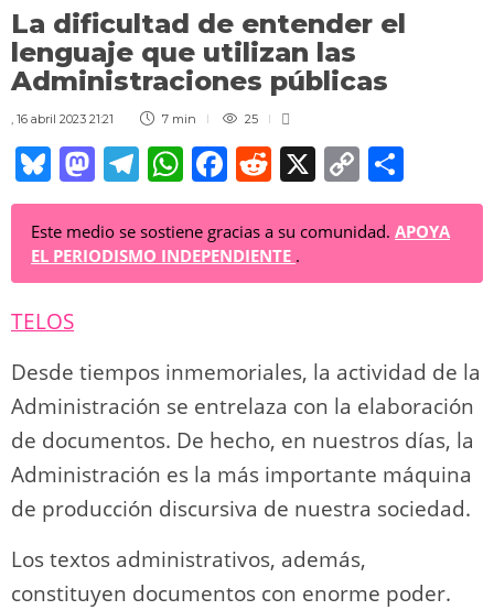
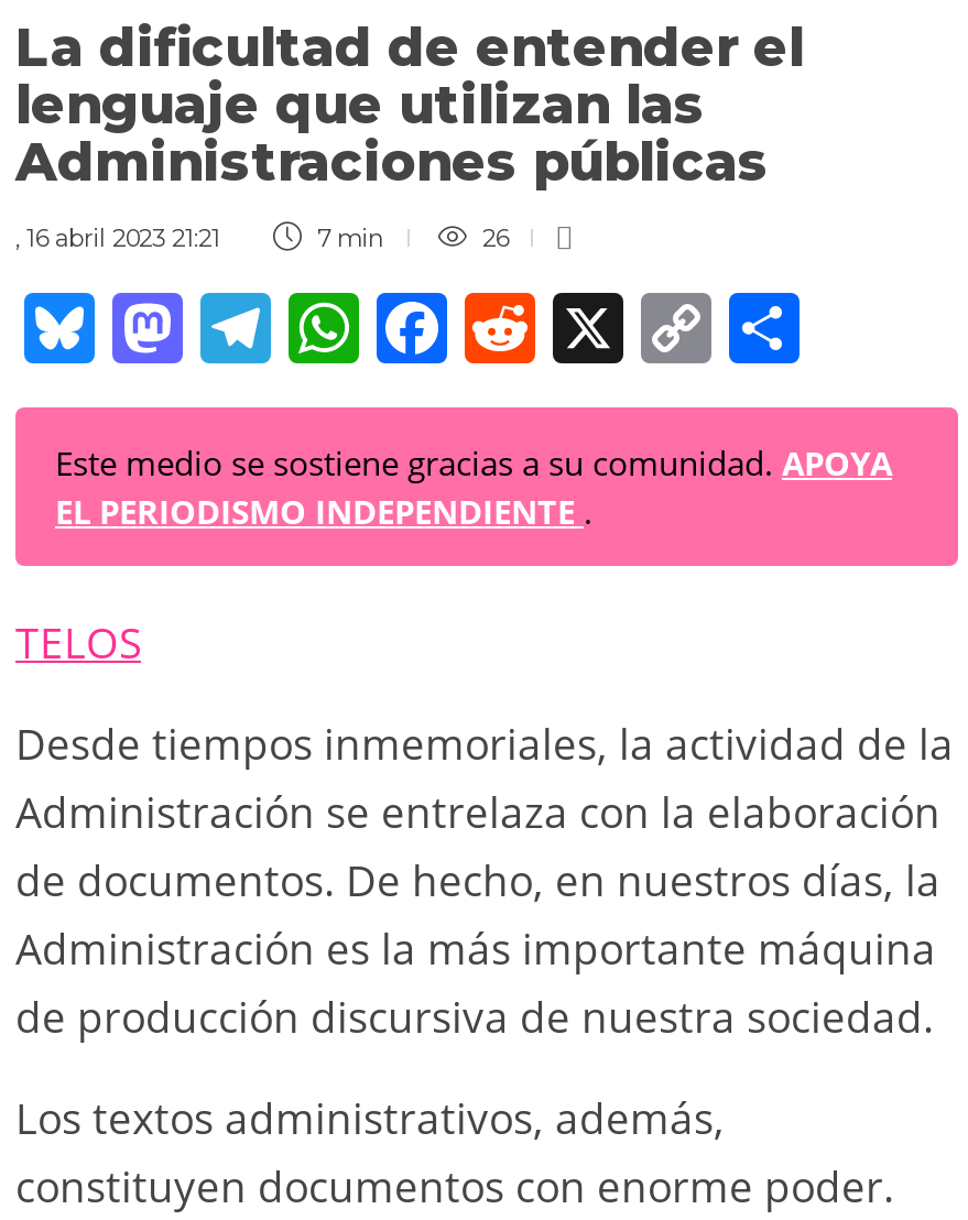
[241,111,258,126] 25 -> [476,222,509,252] 26

